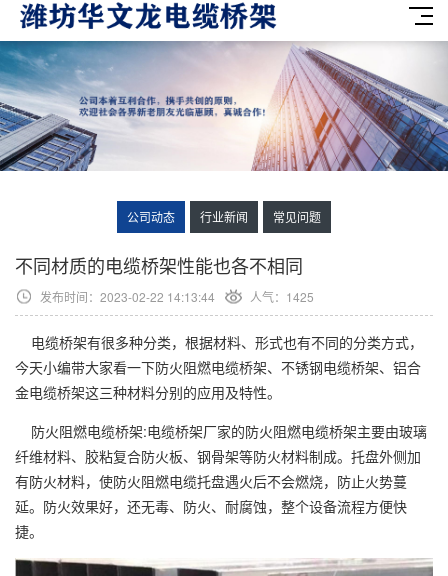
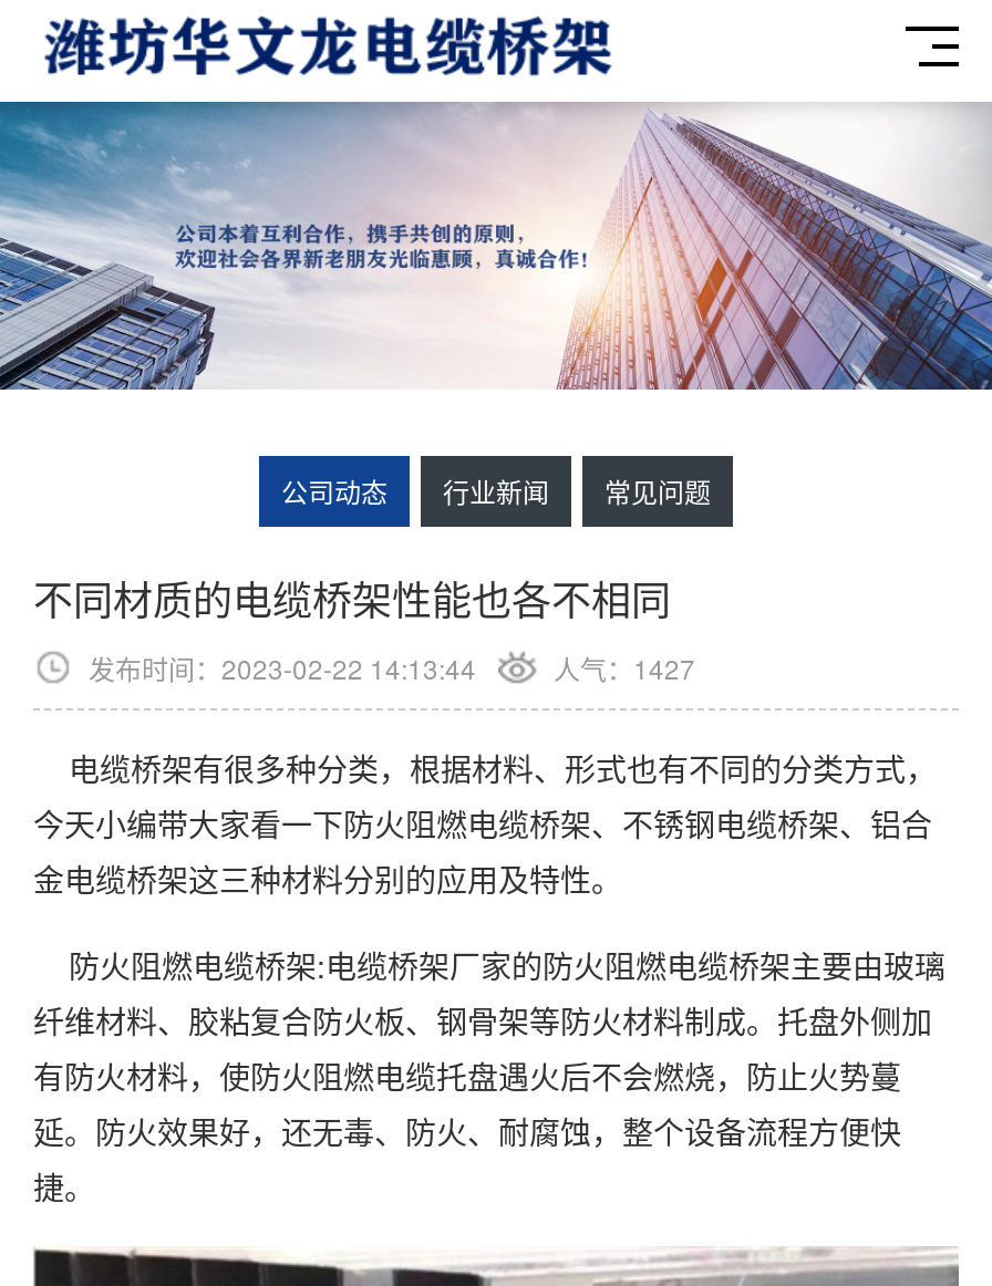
[250,288,314,305] 人气：1425 -> [554,649,695,686] 人气：1427

